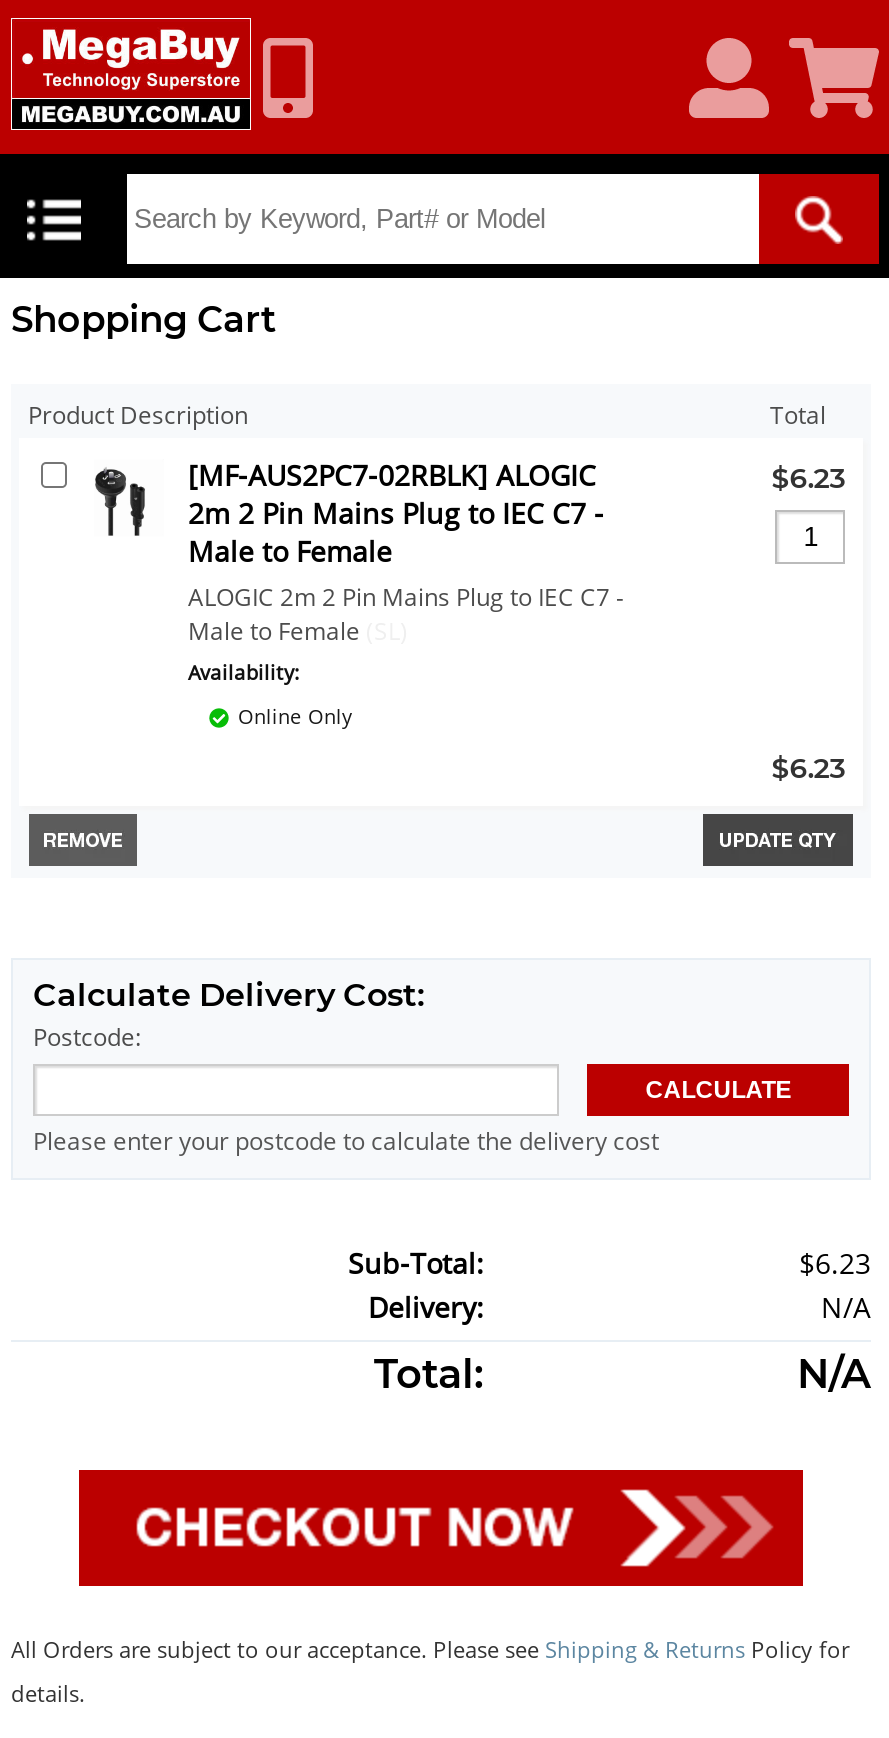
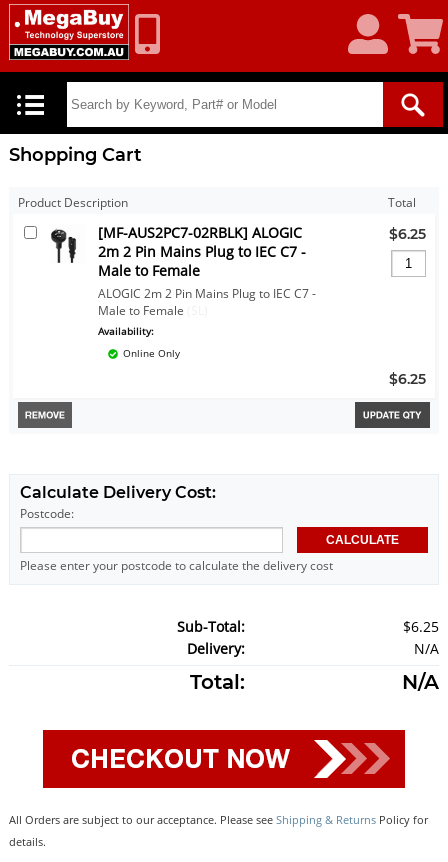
[772,459,846,495] $6.23 -> [389,224,426,242] $6.25
[772,749,846,785] $6.23 -> [389,369,426,387] $6.25
[799,1245,871,1283] $6.23 -> [403,617,439,636] $6.25

